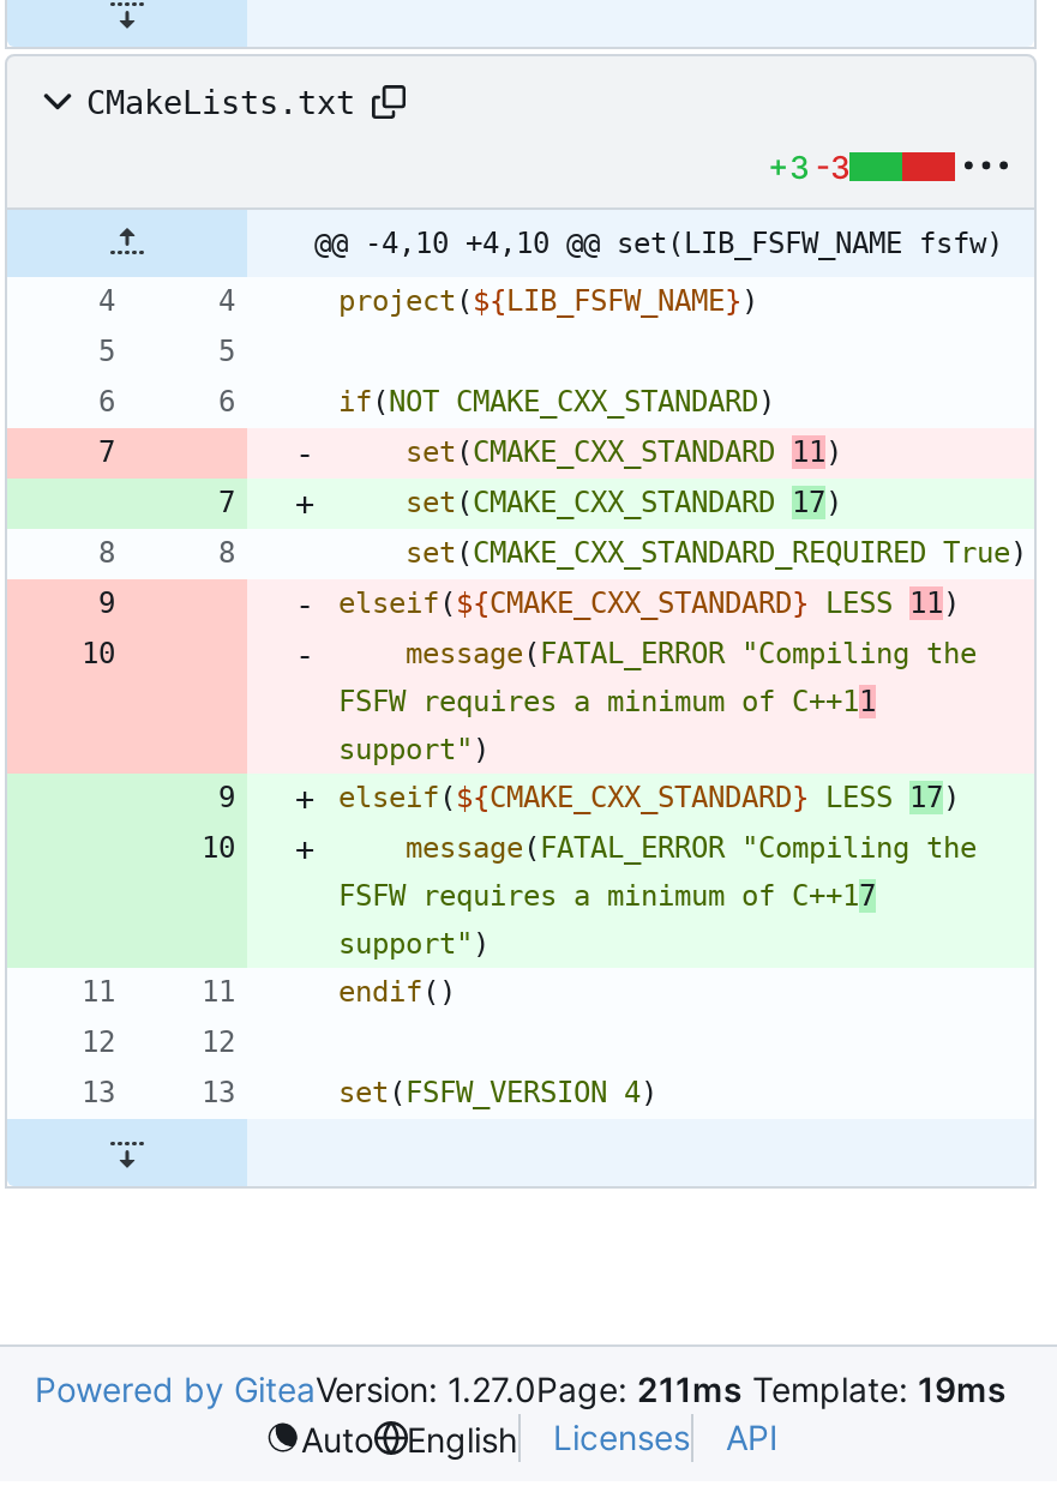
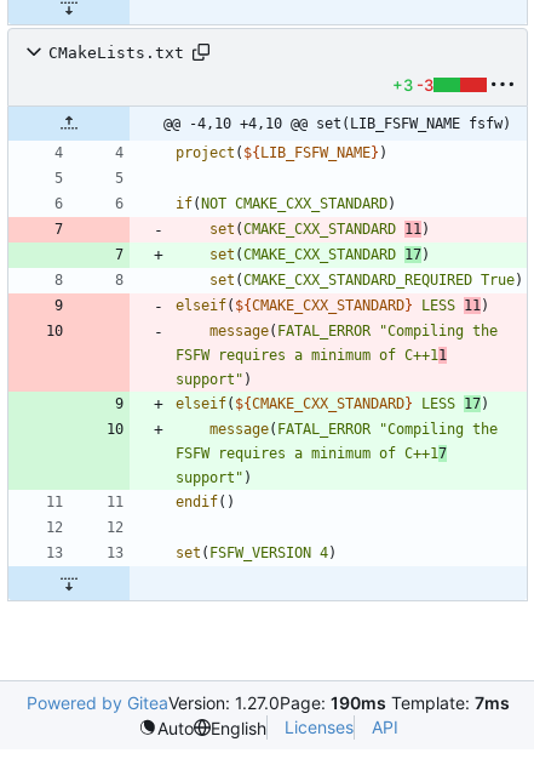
[35,1369,1007,1410] Powered by GiteaVersion: 1.27.0Page: 211ms Template: 19ms -> [26,693,509,713] Powered by GiteaVersion: 1.27.0Page: 190ms Template: 7ms

